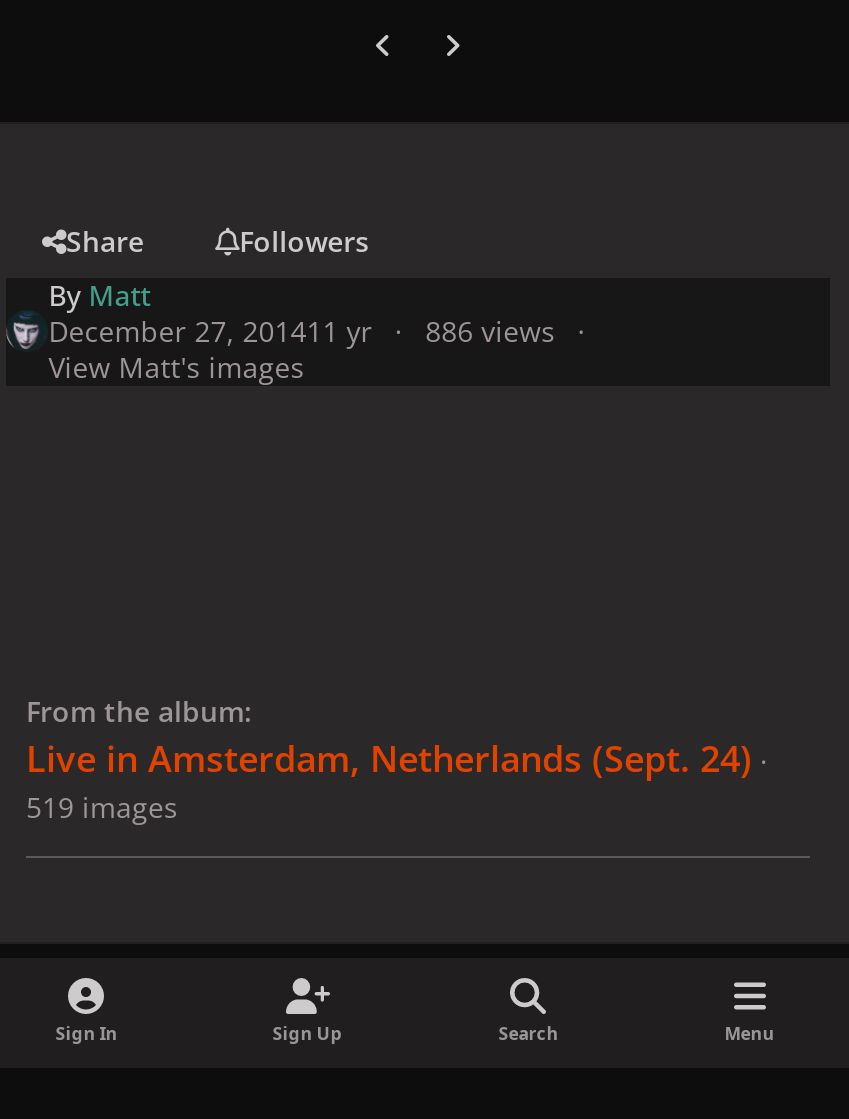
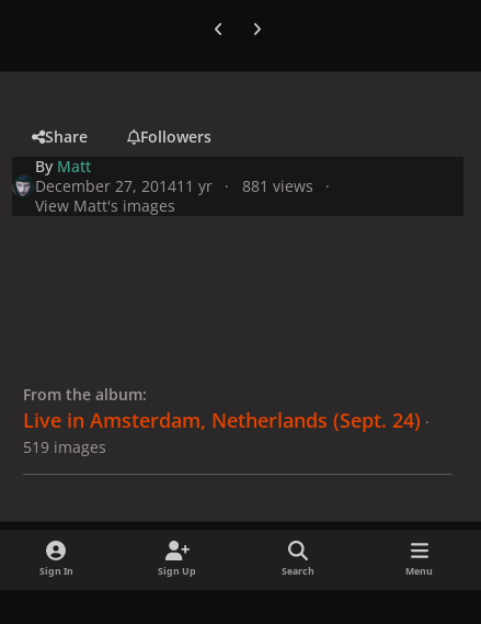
[48,311,555,349] December 27, 201411 yr 886 views -> [35,175,313,196] December 27, 201411 yr 881 views

